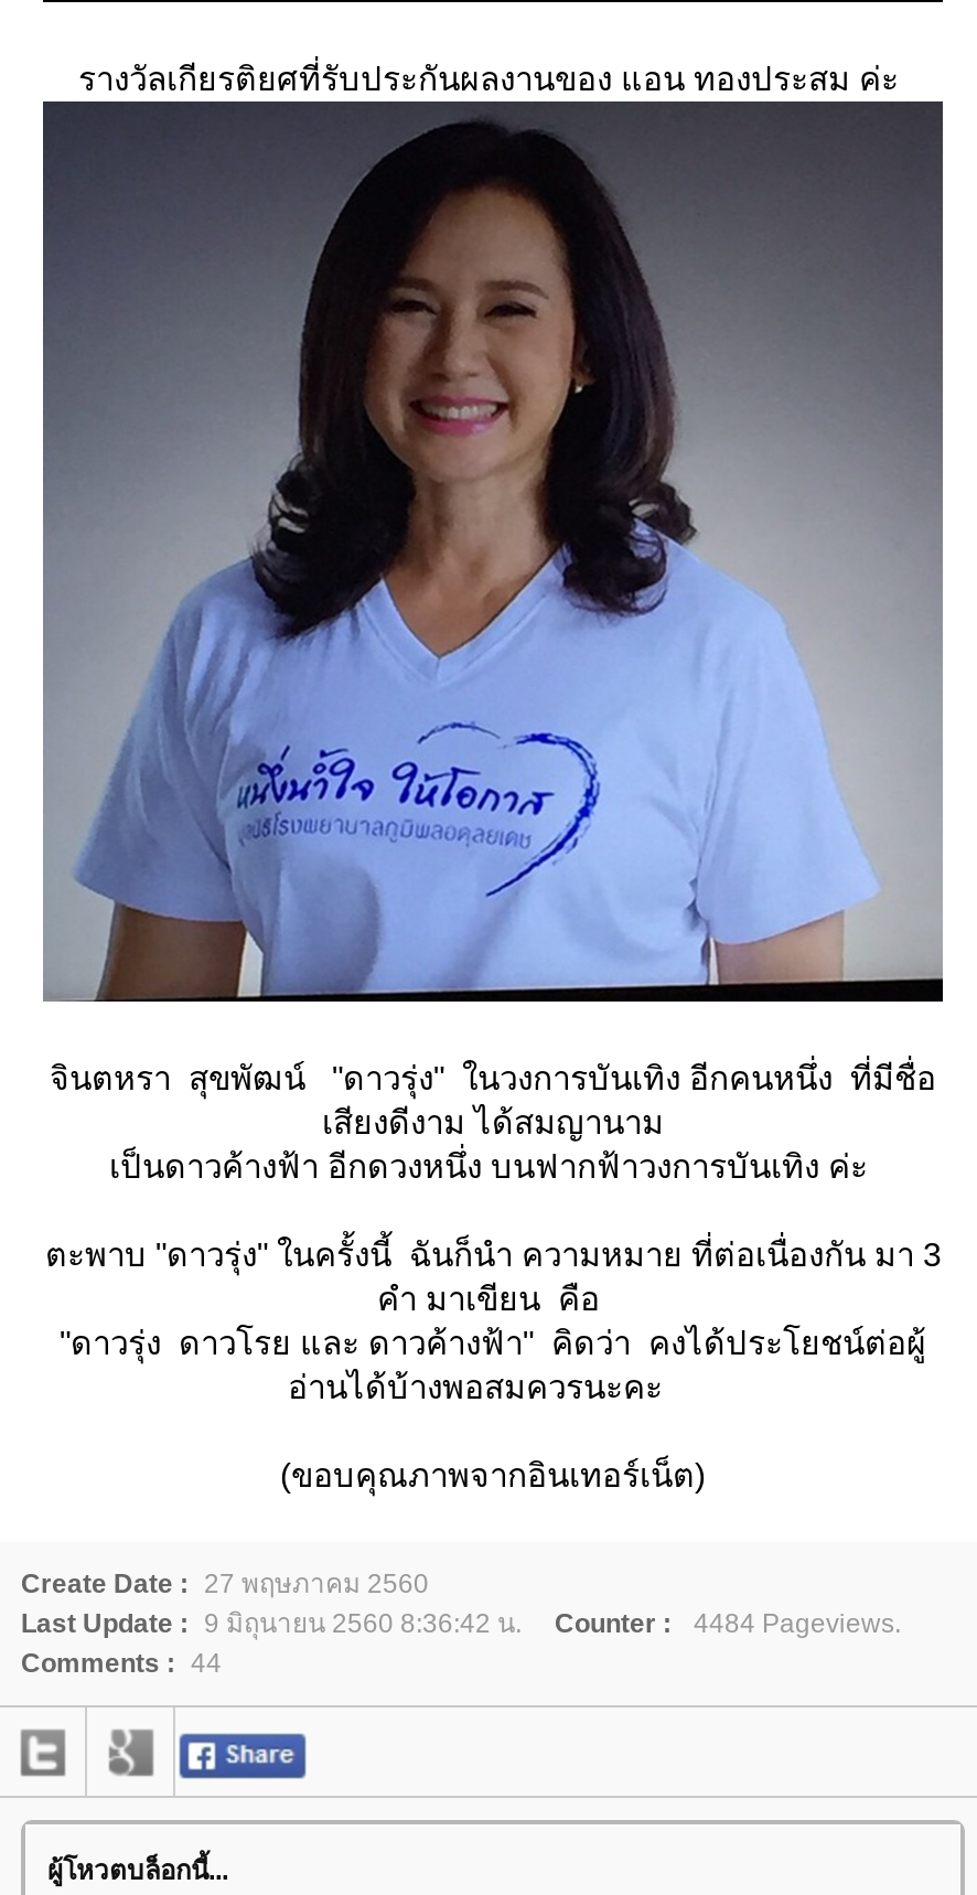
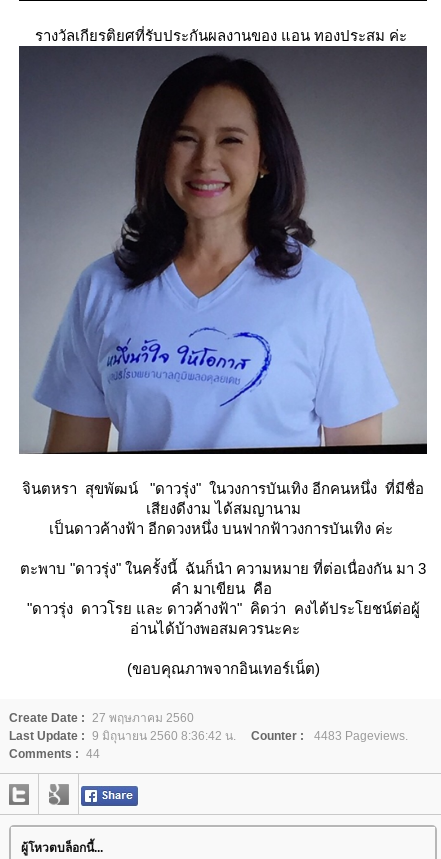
[555,1609,901,1640] Counter : 4484 Pageviews. -> [251,729,408,743] Counter : 4483 Pageviews.

